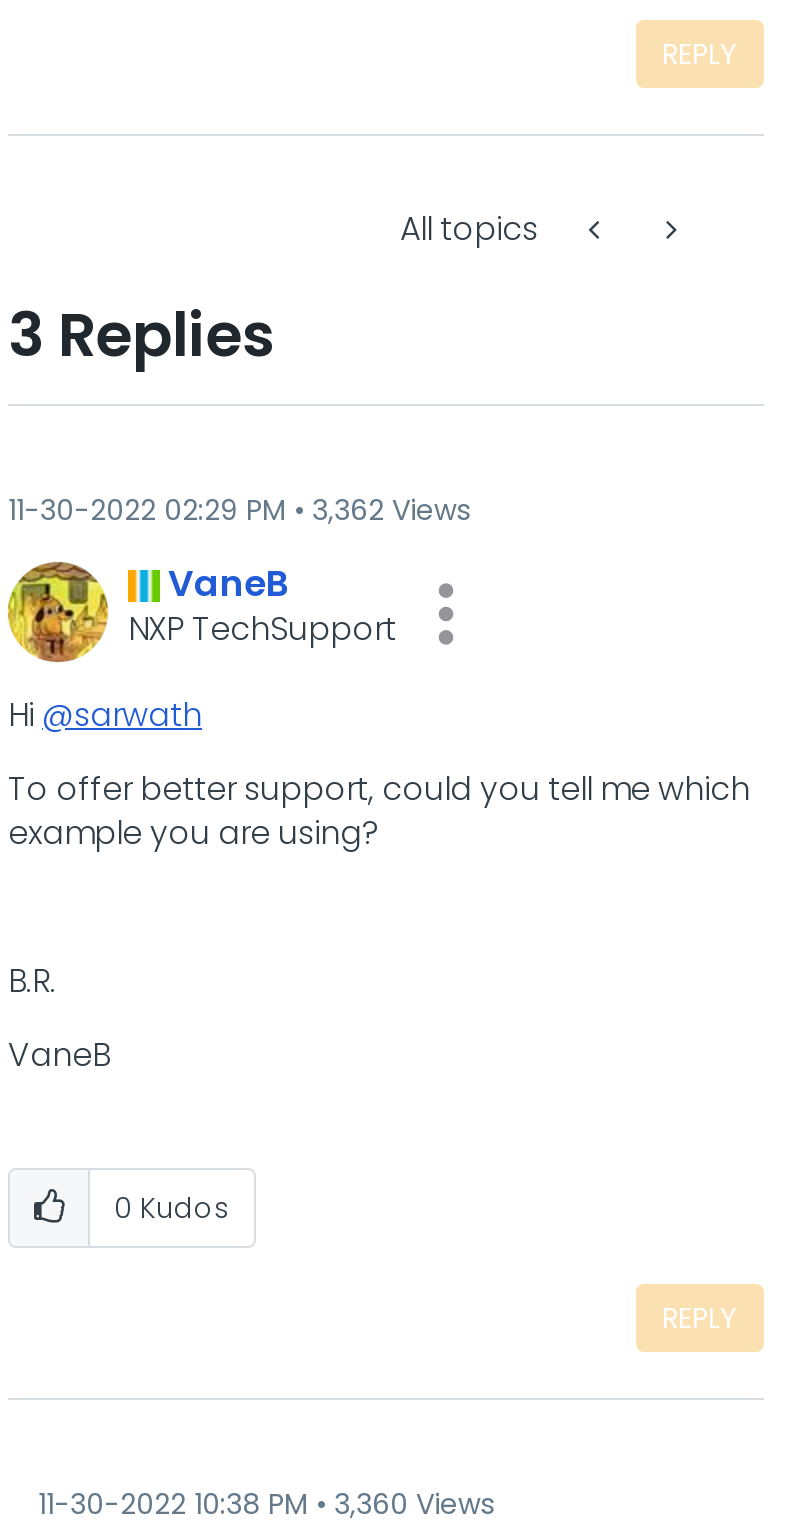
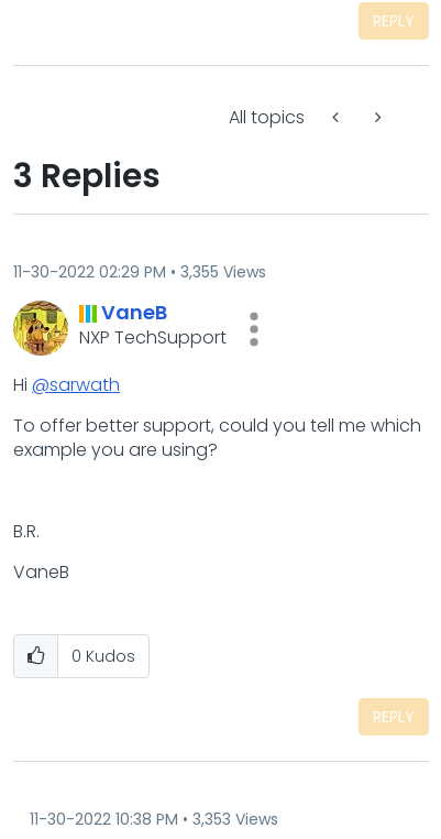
[8,490,470,530] 11-30-2022 02:29 PM 3,362 Views -> [13,261,266,283] 11-30-2022 02:29 PM 3,355 Views
[38,1484,494,1524] 11-30-2022 10:38 PM 3,360 Views -> [30,808,278,830] 11-30-2022 10:38 PM 3,353 Views

